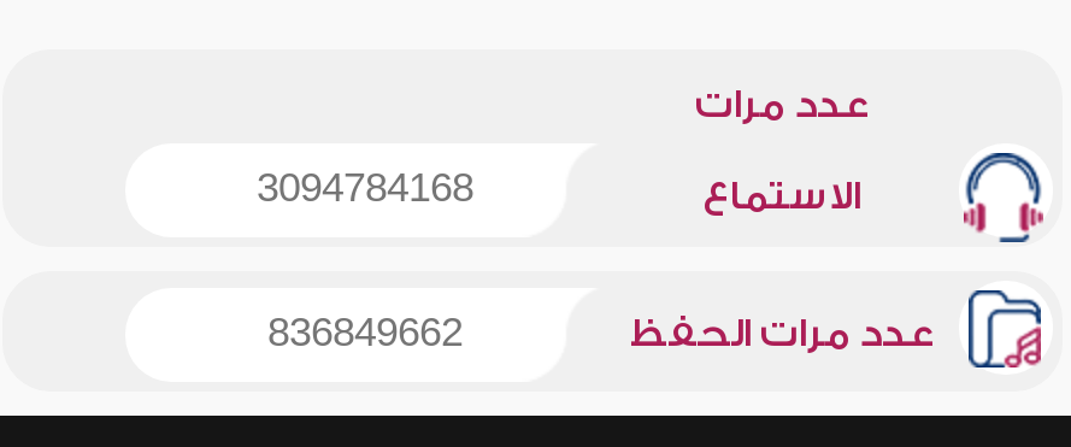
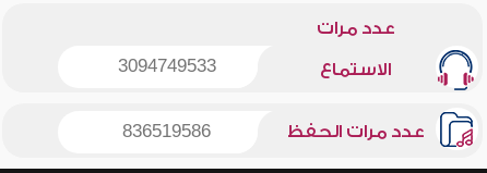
[257,169,473,212] 3094784168 -> [117,57,216,77] 3094749533
[267,312,463,355] 836849662 -> [122,122,211,141] 836519586

